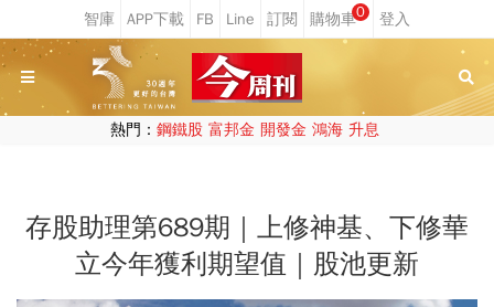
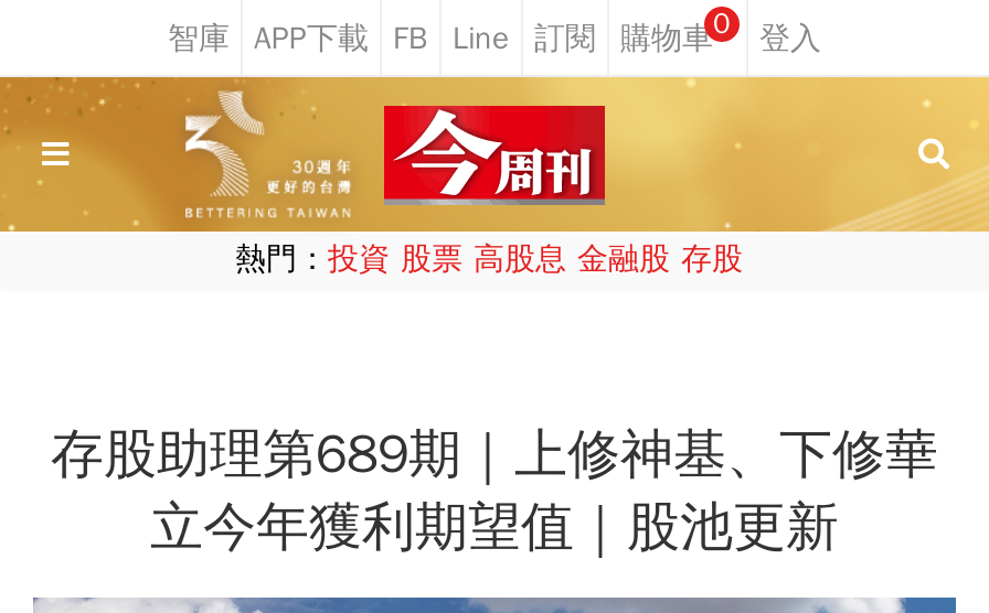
[110,120,379,139] 熱門：鋼鐵股 富邦金 開發金 鴻海 升息 -> [235,240,743,278] 熱門：投資 股票 高股息 金融股 存股

